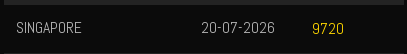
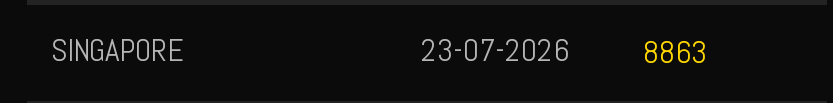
[201,18,275,38] 20-07-2026 -> [421,32,569,72] 23-07-2026
[312,19,344,39] 9720 -> [643,33,707,73] 8863

